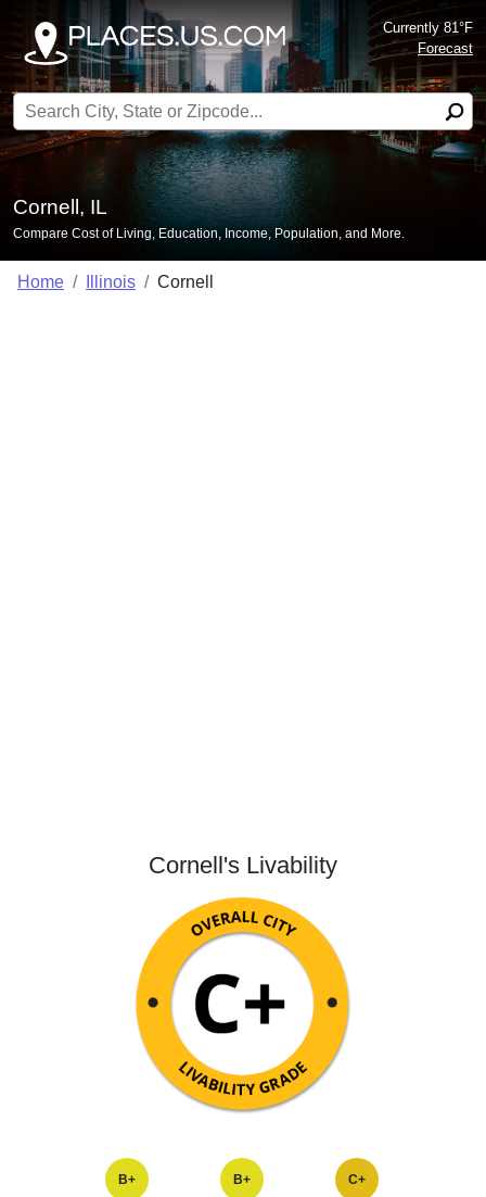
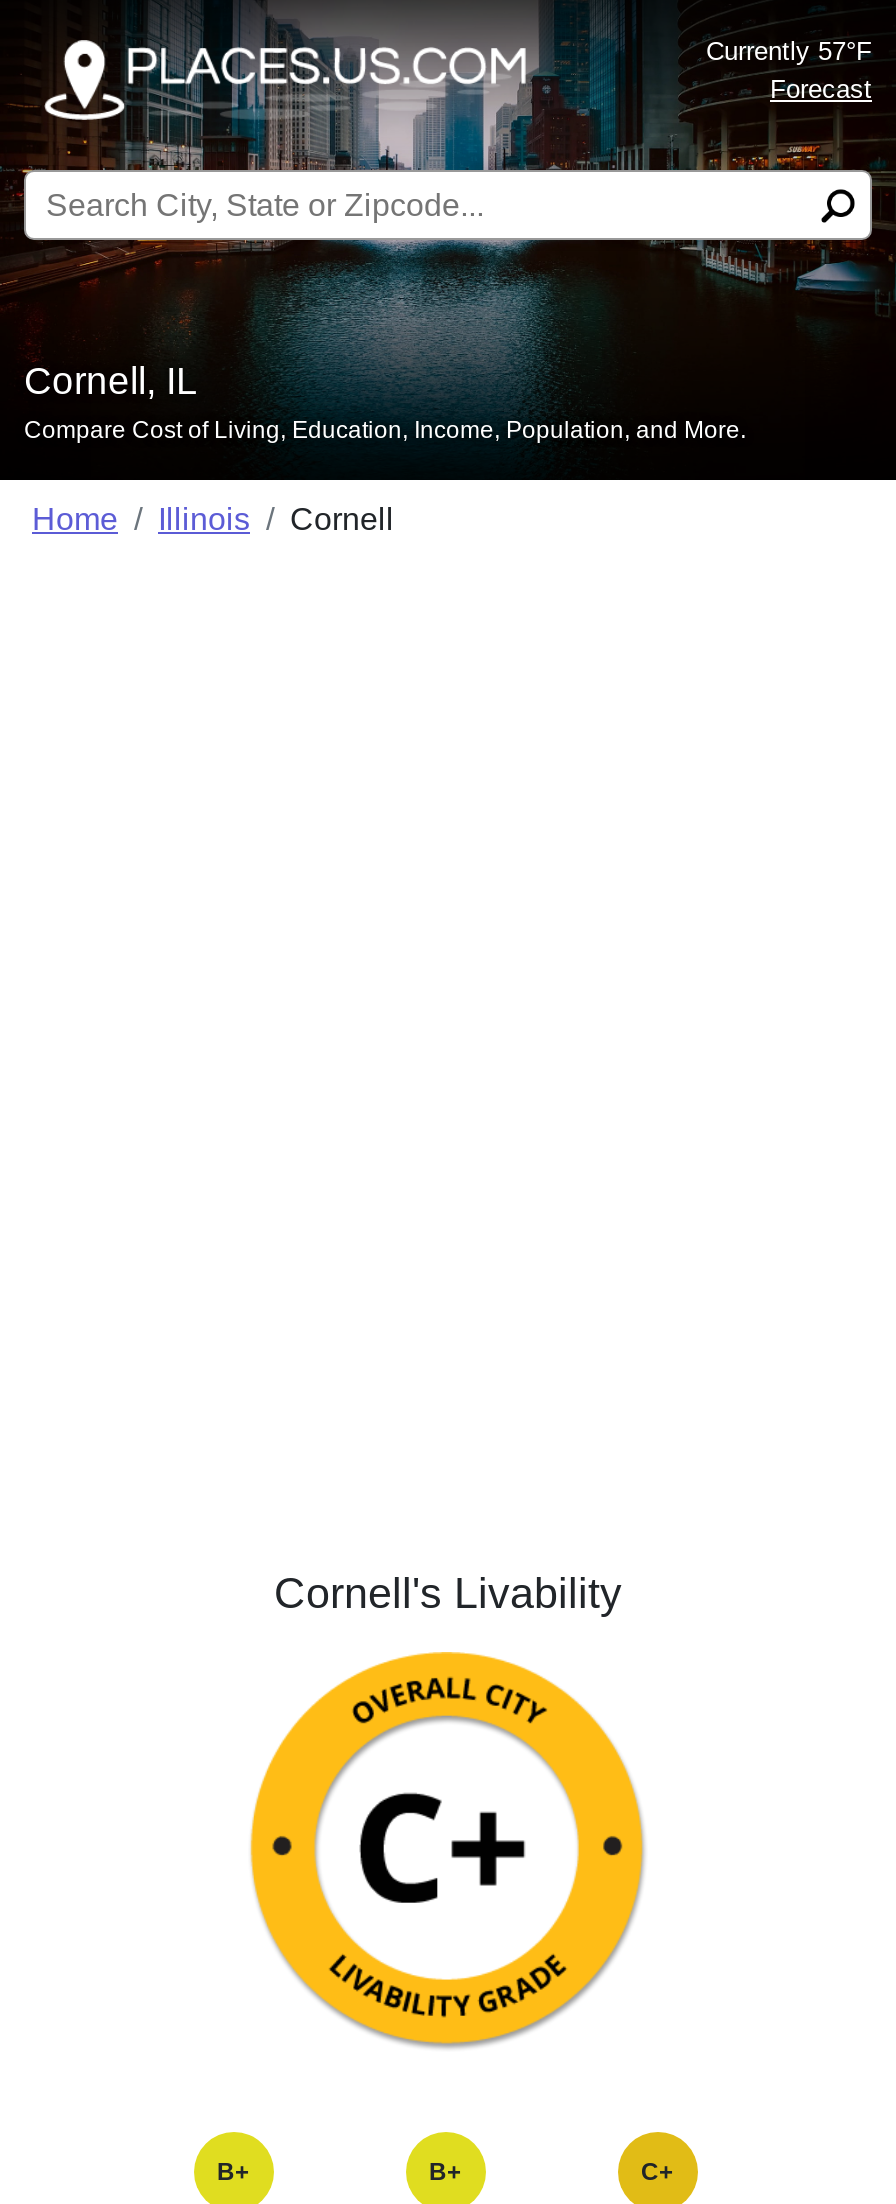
[383,20,473,36] Currently 81°F -> [706,36,872,66] Currently 57°F

